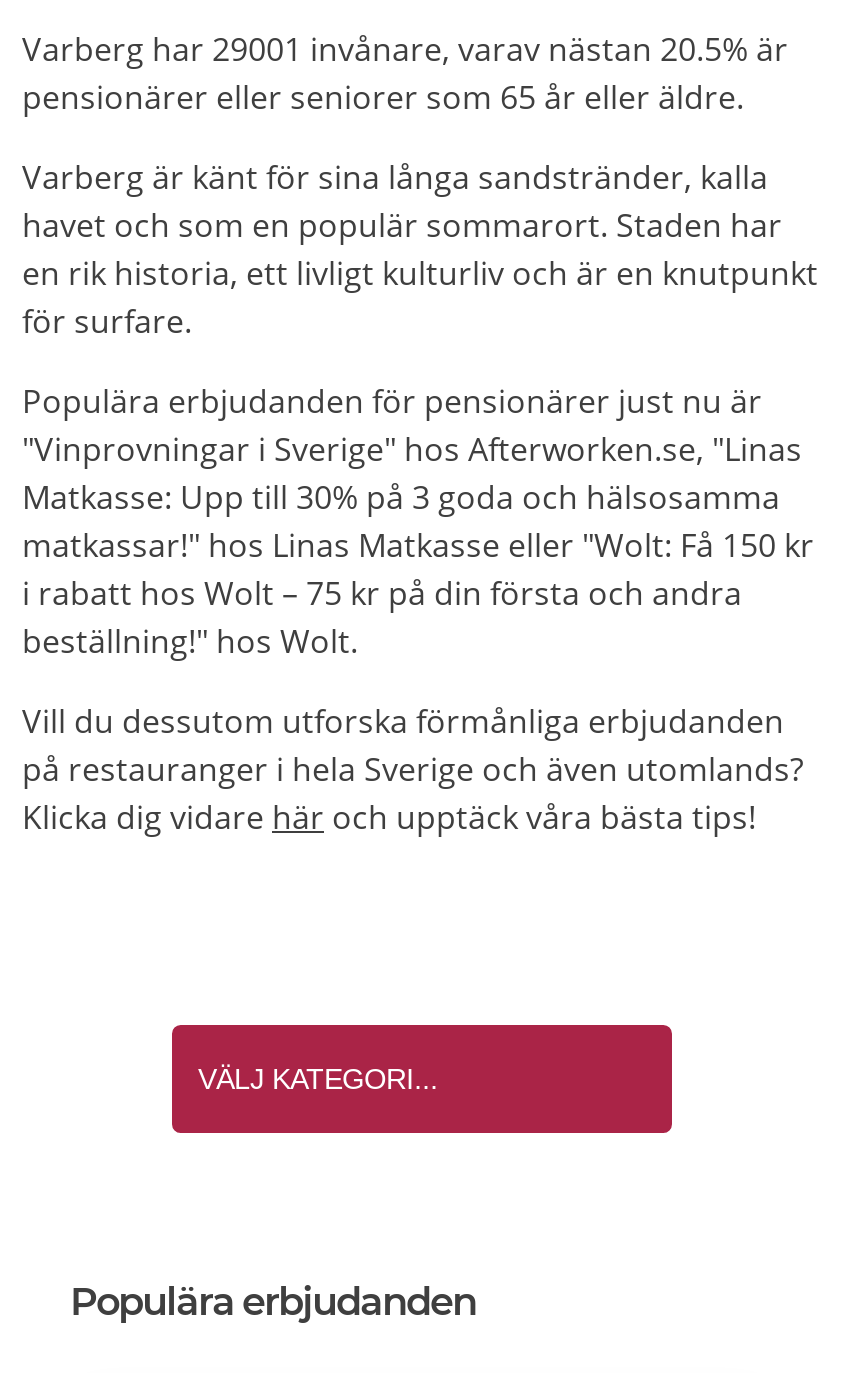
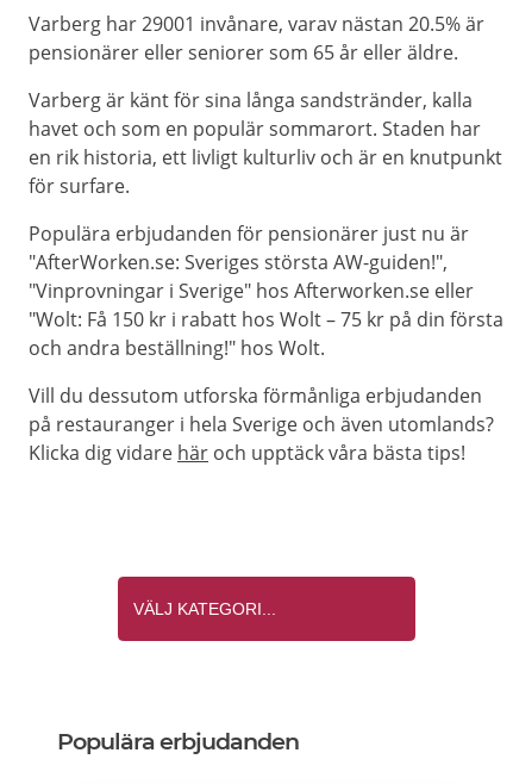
[22,426,814,662] "Vinprovningar i Sverige" hos Afterworken.se, "Linas | Matkasse: Upp till 30% på 3 goda och hälsosamma | matkassar!" hos Linas Matkasse eller "Wolt: Få 150 kr | i rabatt hos Wolt – 75 kr på din första och andra | beställning!" hos Wolt. -> [29,249,503,361] "AfterWorken.se: Sveriges största AW-guiden!", | "Vinprovningar i Sverige" hos Afterworken.se eller | "Wolt: Få 150 kr i rabatt hos Wolt – 75 kr på din första | och andra beställning!" hos Wolt.

